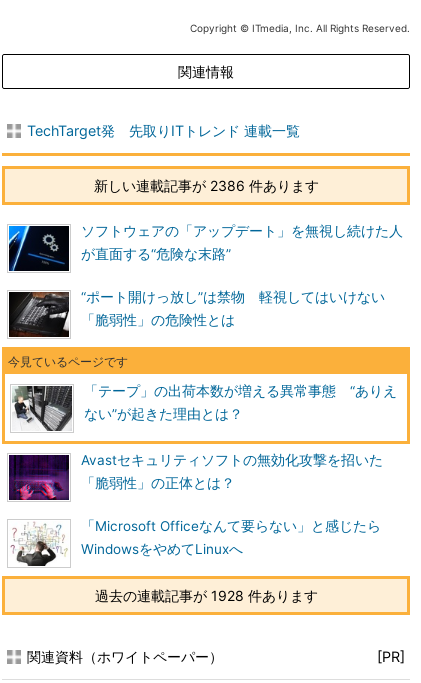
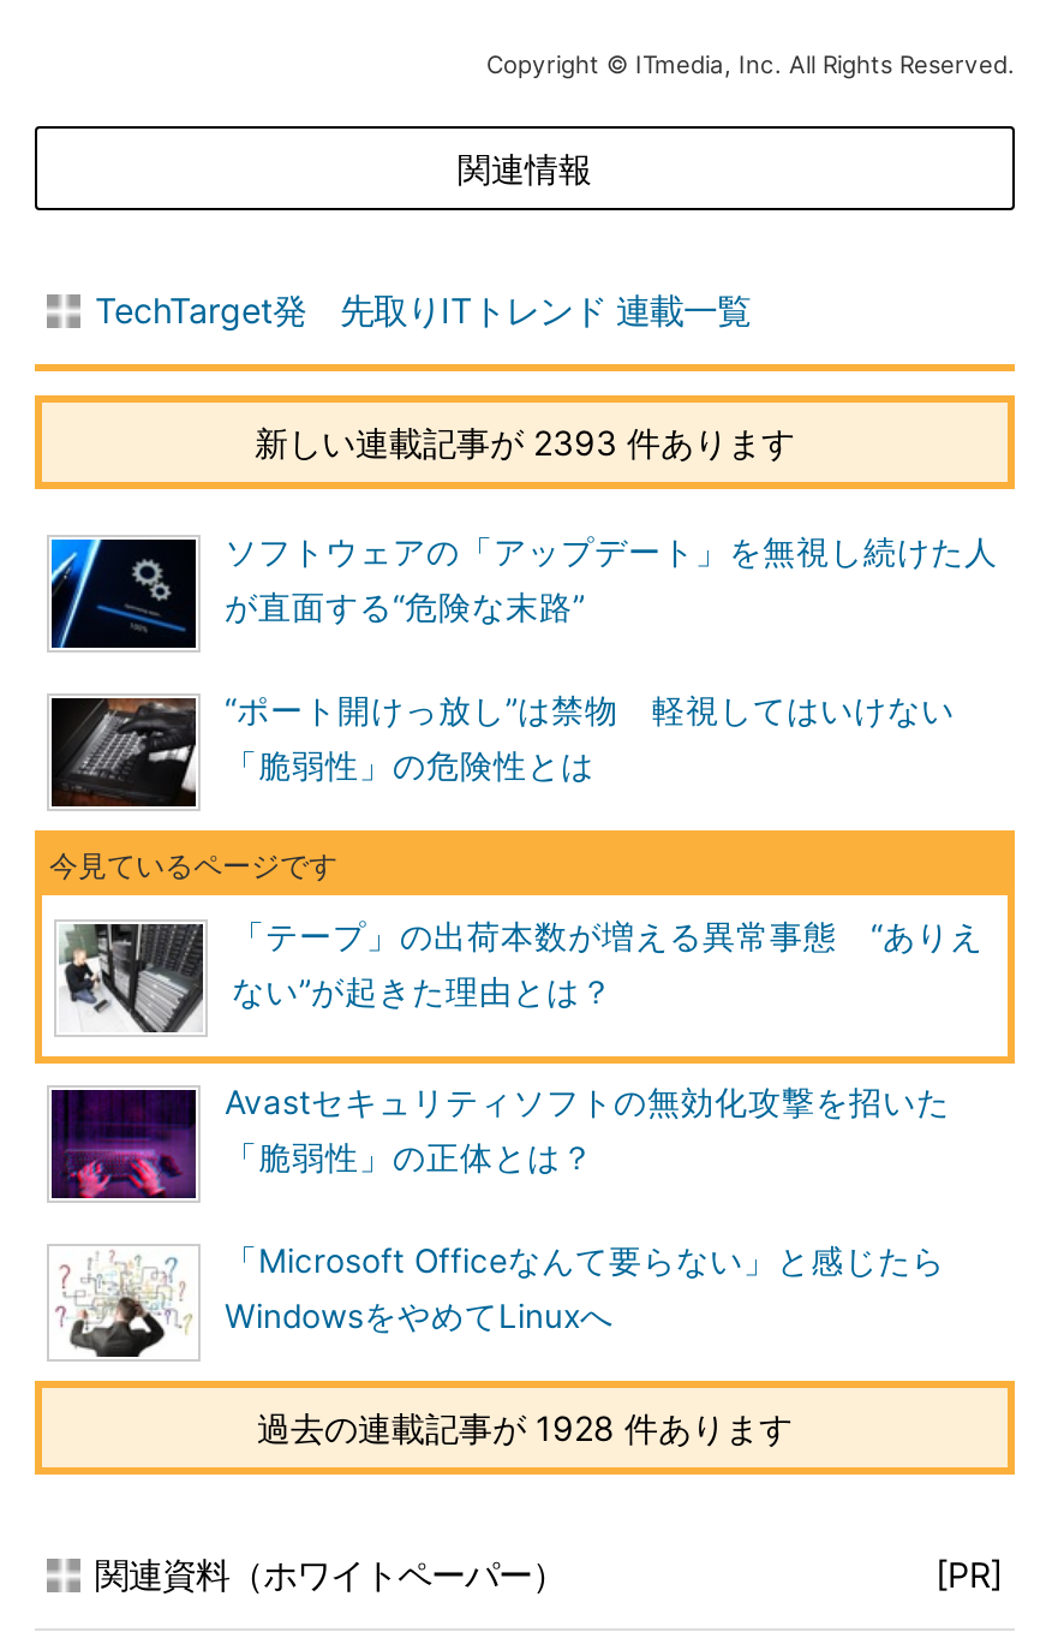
[93,177,318,194] 新しい連載記事が 2386 件あります -> [255,422,795,463] 新しい連載記事が 2393 件あります

